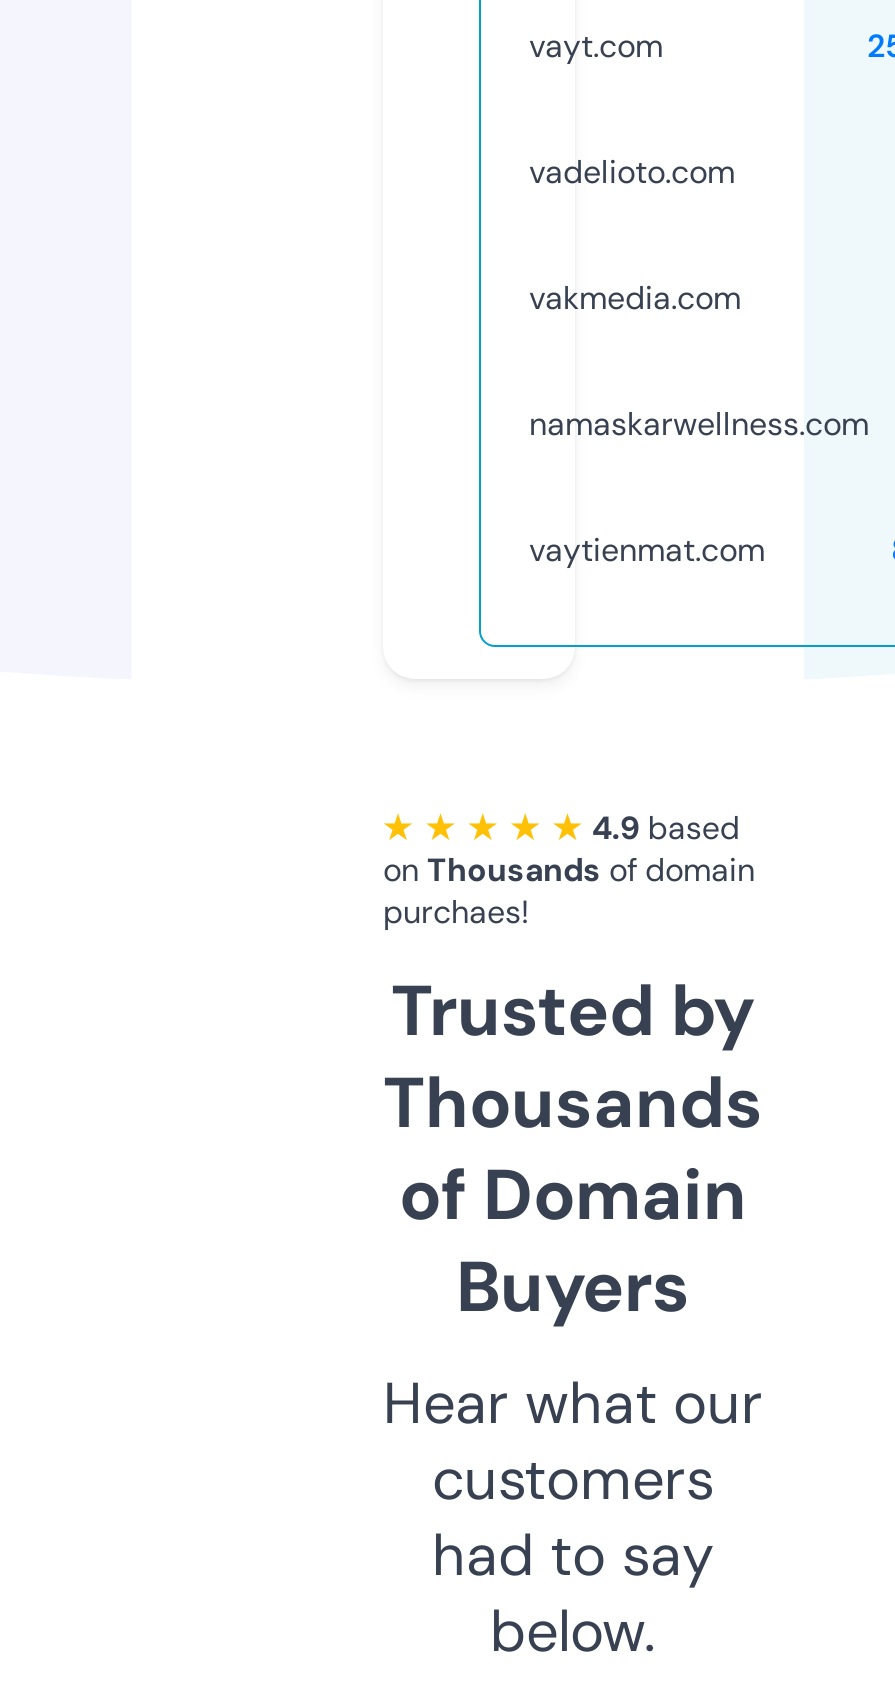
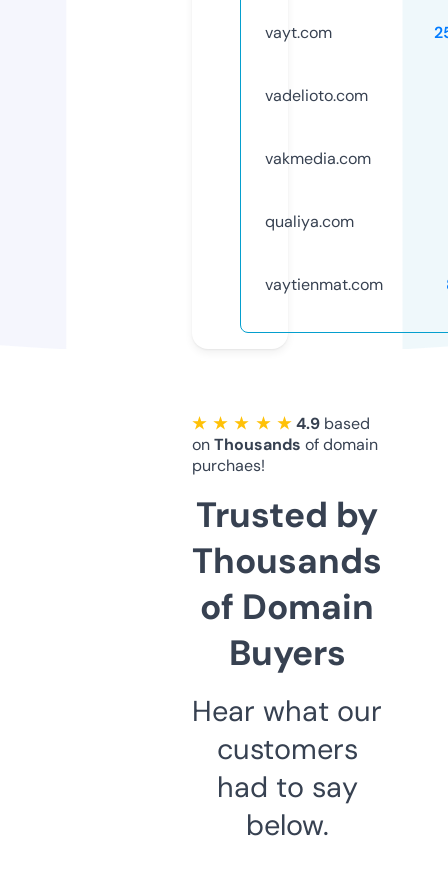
[529,403,869,445] namaskarwellness.com -> [265,211,354,232] qualiya.com

